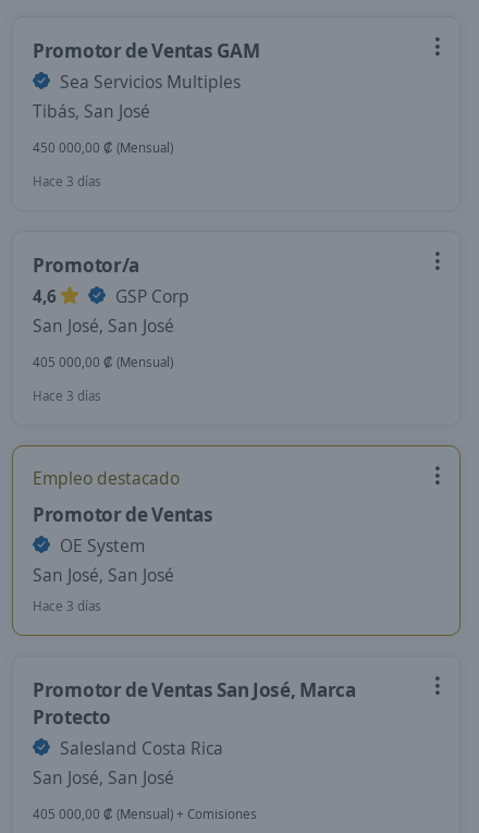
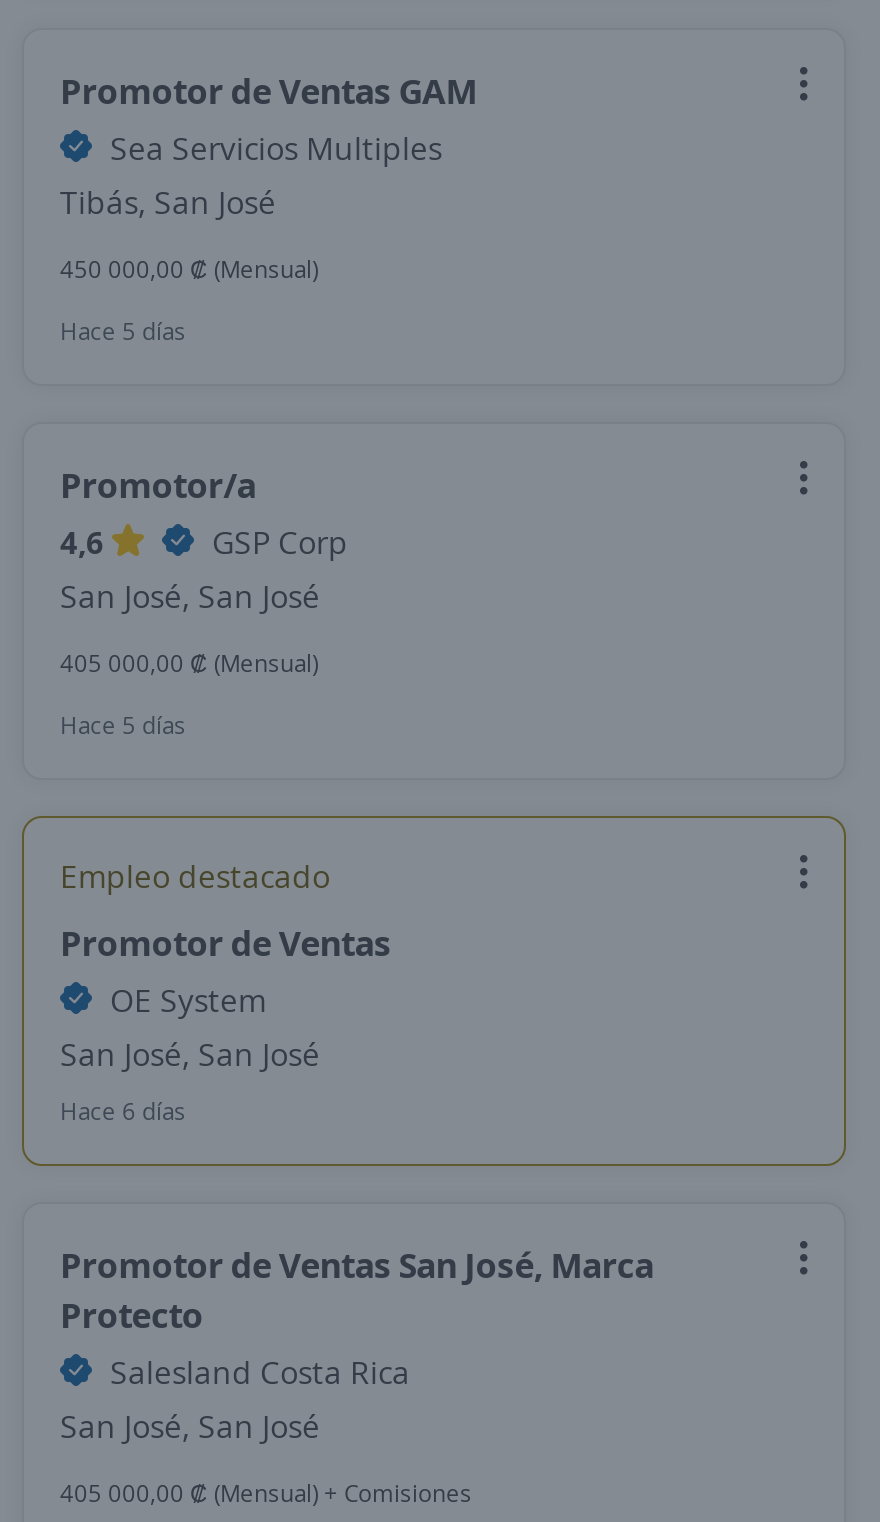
[33,172,101,191] Hace 3 días -> [60,314,186,348] Hace 5 días
[33,387,101,405] Hace 3 días -> [60,708,186,742] Hace 5 días
[33,597,101,615] Hace 3 días -> [60,1094,186,1128] Hace 6 días

